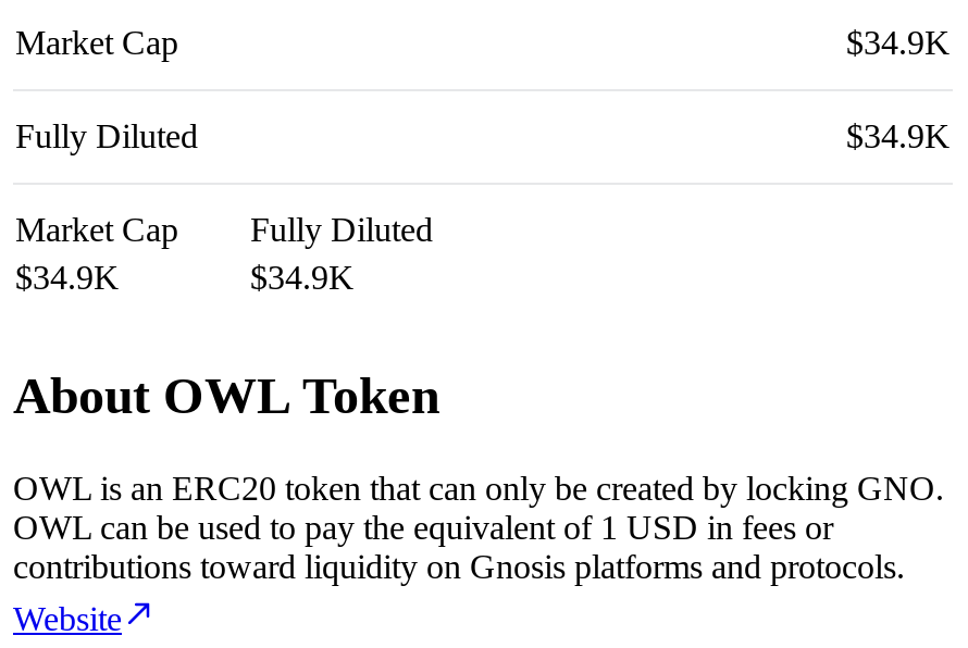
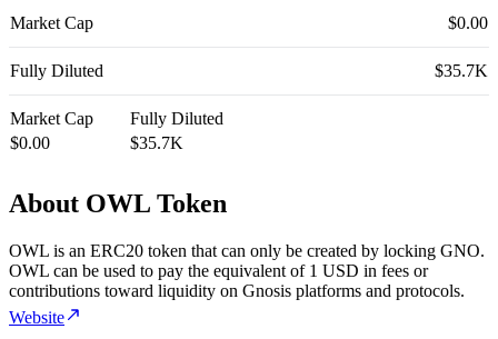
[846,24,951,61] $34.9K -> [448,14,488,32] $0.00
[846,118,951,155] $34.9K -> [435,61,488,80] $35.7K
[15,259,355,296] $34.9K | $34.9K -> [10,134,183,152] $0.00 | $35.7K

